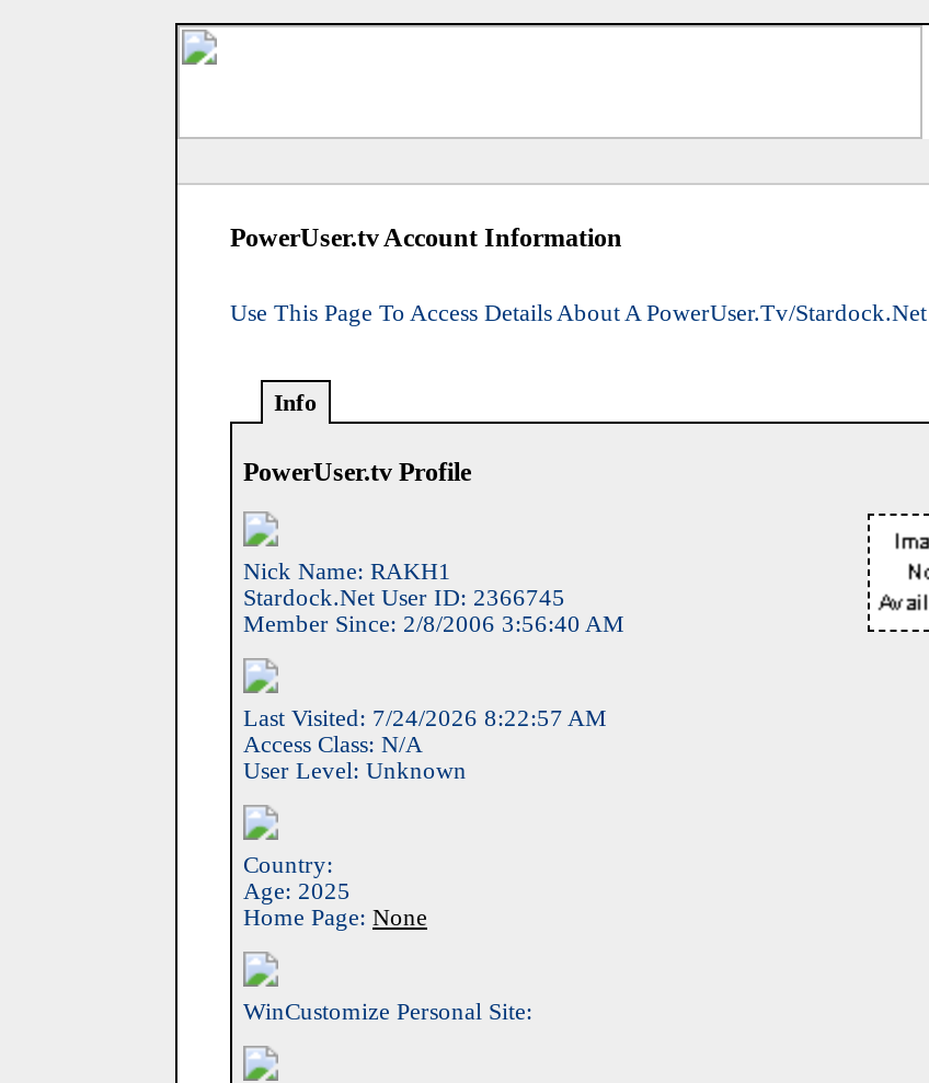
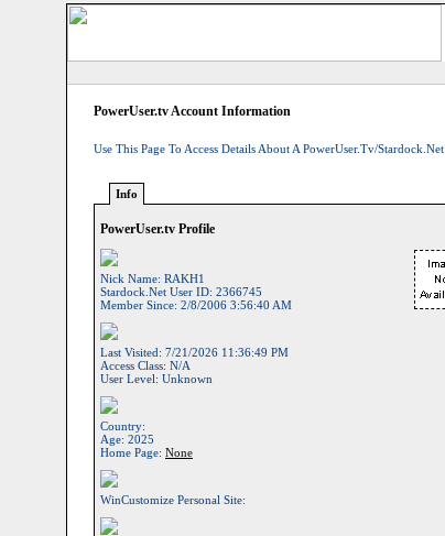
[243,704,607,730] Last Visited: 7/24/2026 8:22:57 AM -> [100,346,289,359] Last Visited: 7/21/2026 11:36:49 PM

